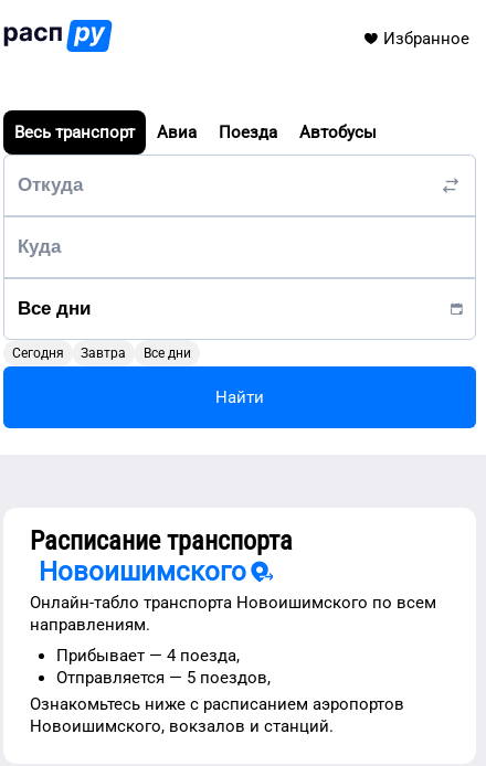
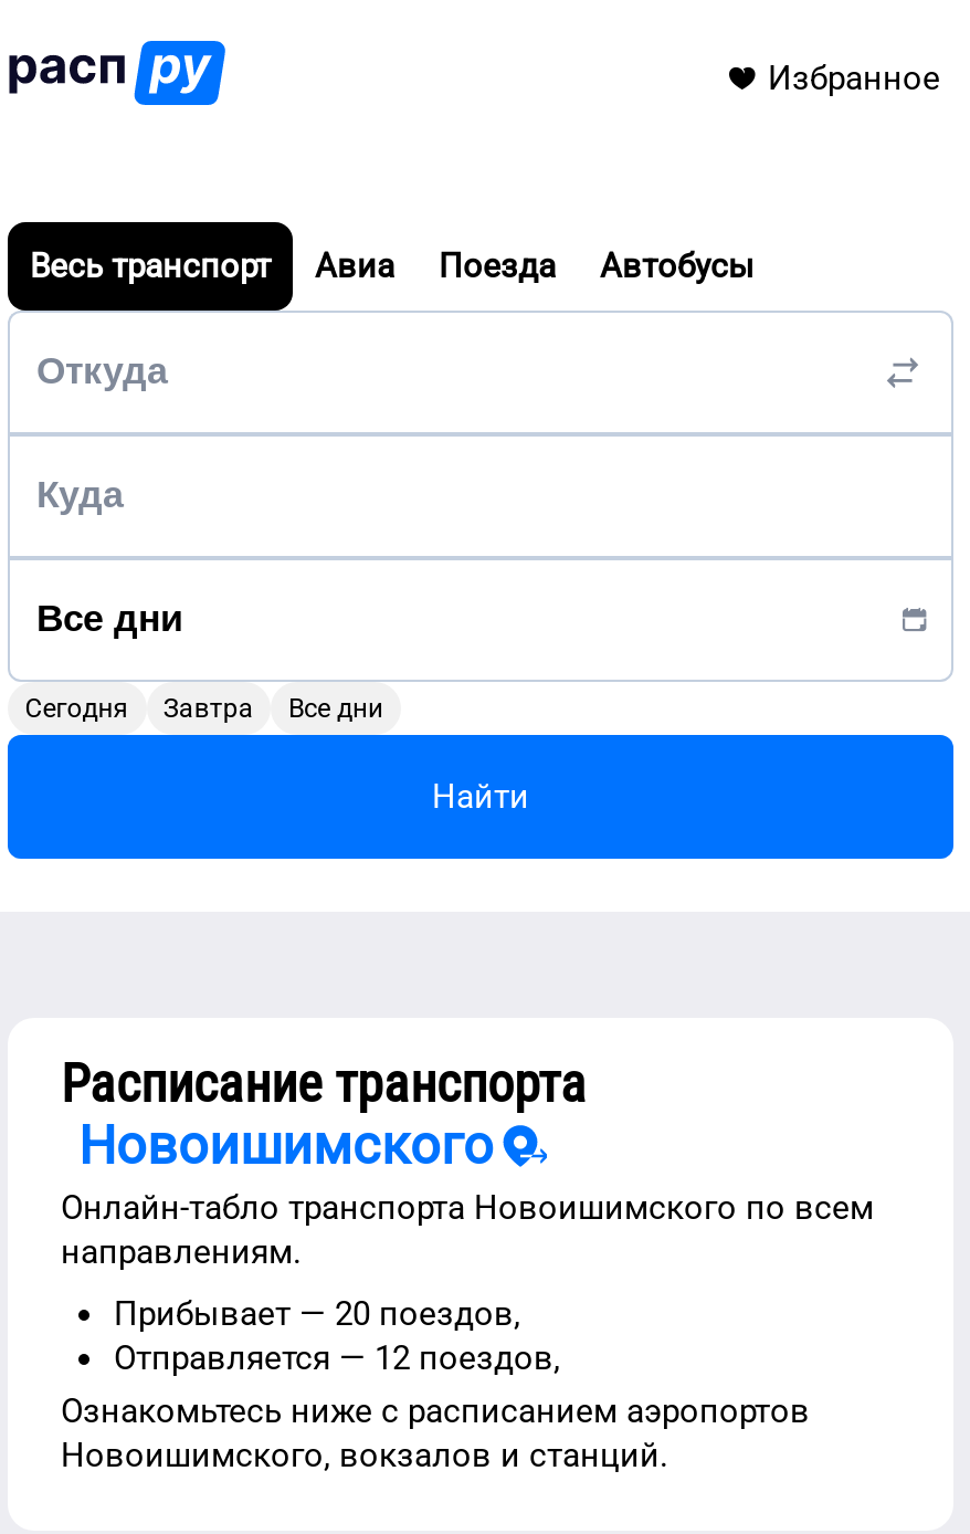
[56,646,240,666] Прибывает — 4 поезда, -> [114,1294,520,1334] Прибывает — 20 поездов,
[56,668,271,688] Отправляется — 5 поездов, -> [114,1338,560,1378] Отправляется — 12 поездов,

